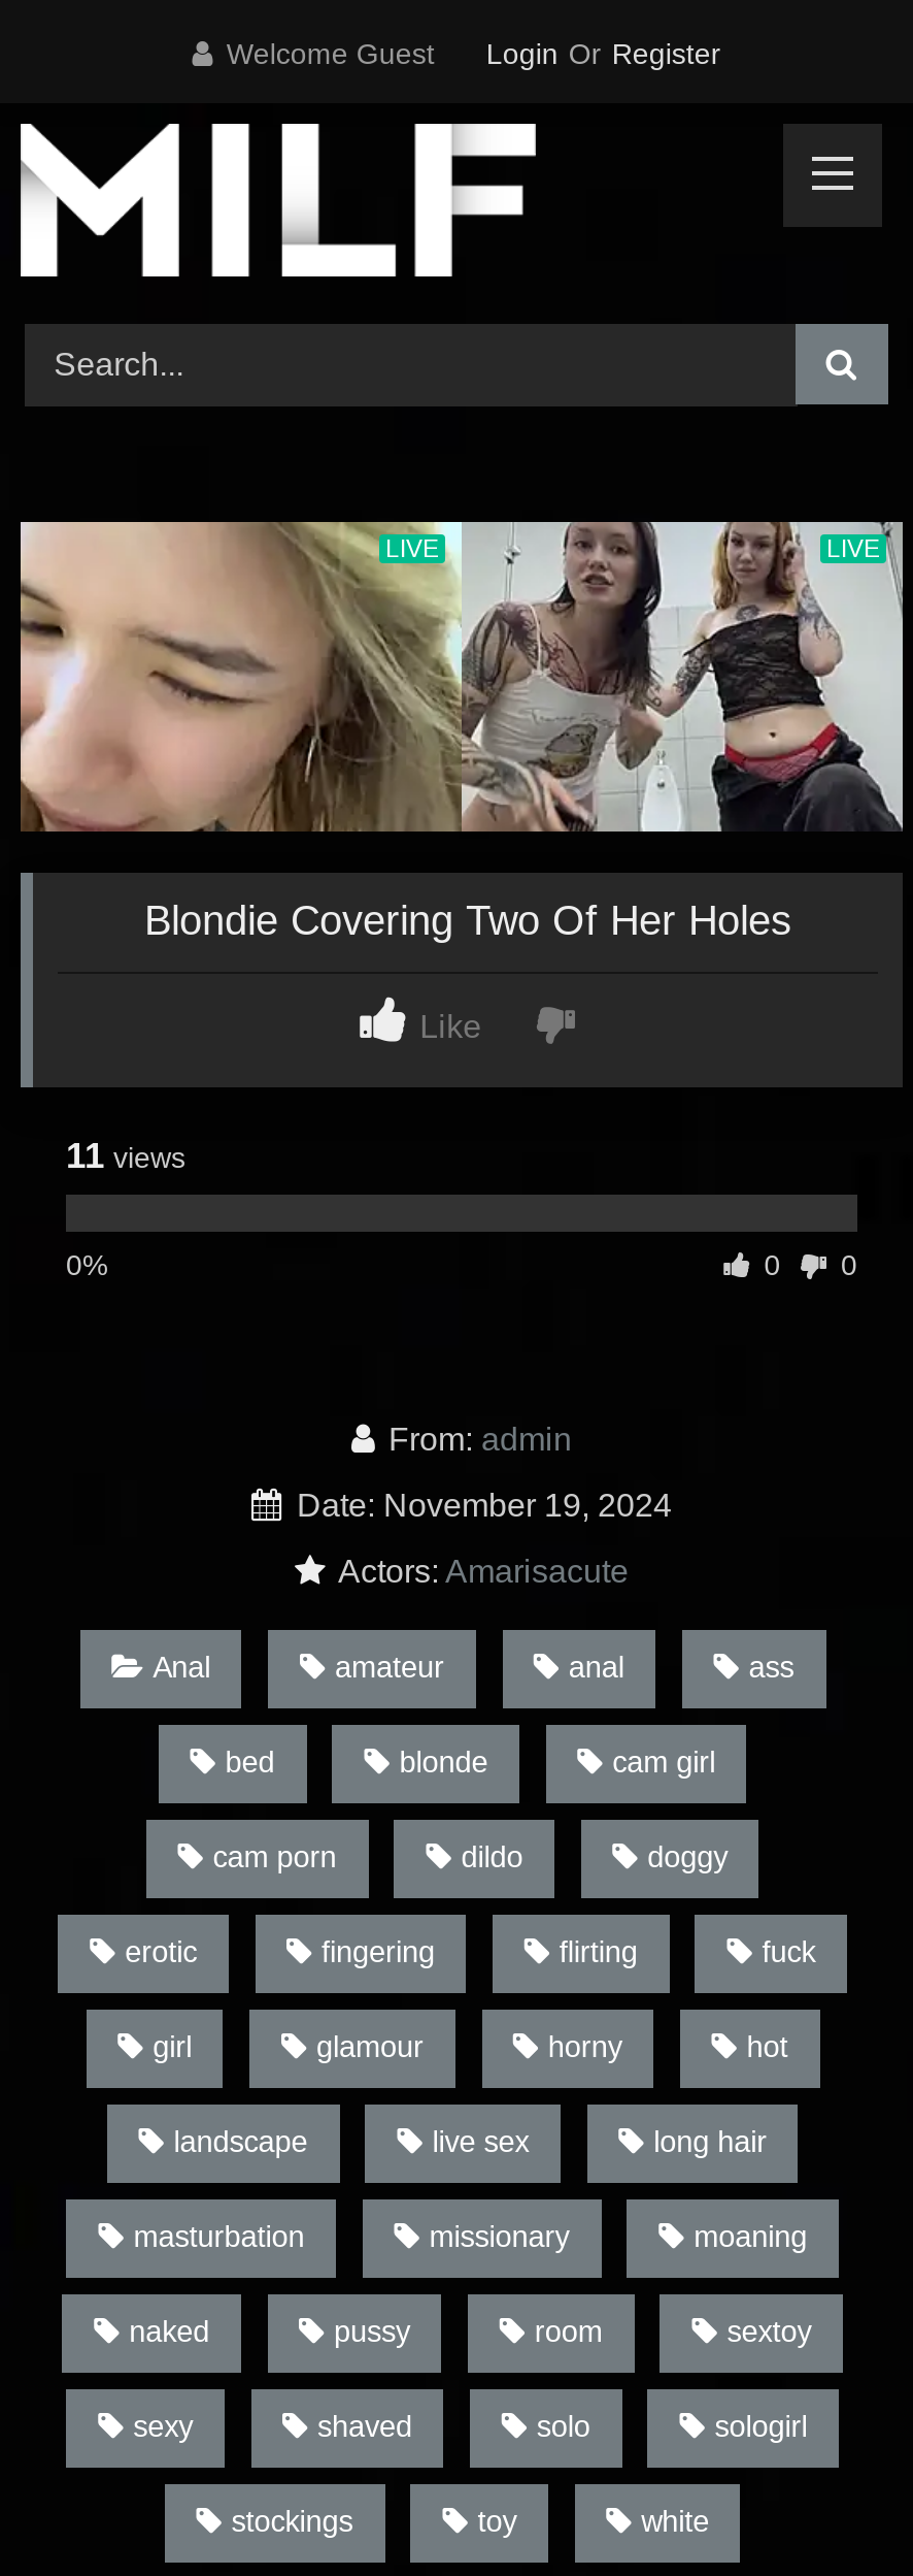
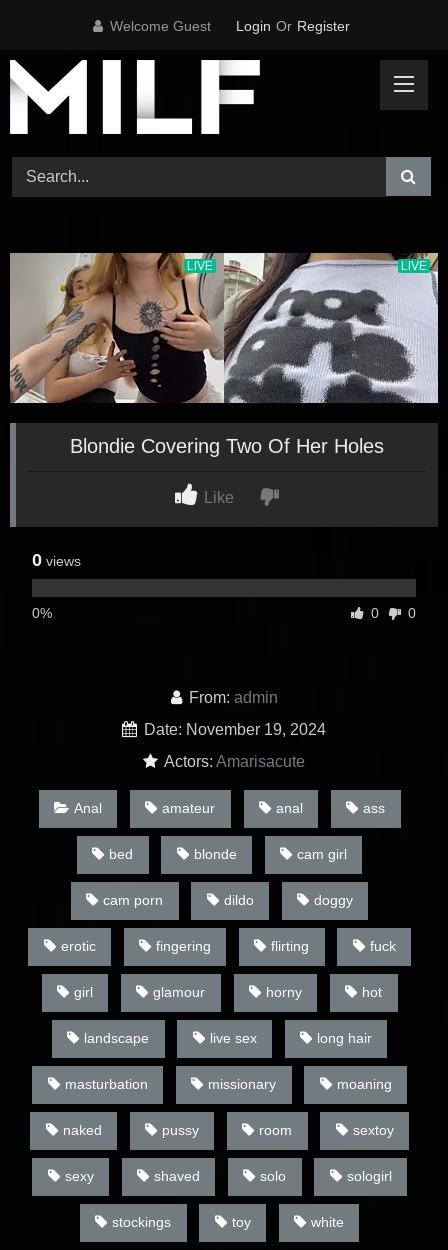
[21,520,903,834] [image] -> [10,252,438,404] [image]
[66,1135,185,1176] 11 views -> [32,550,81,570] 0 views

